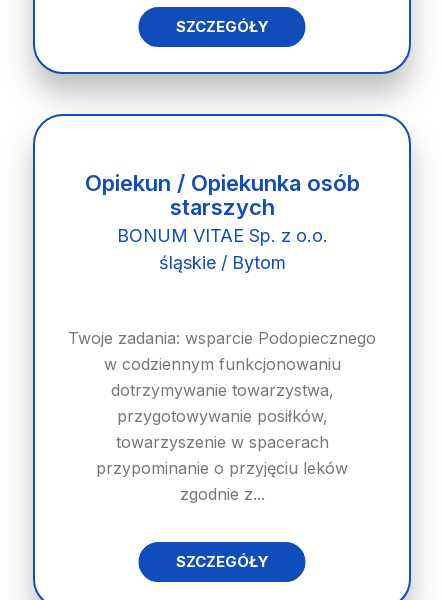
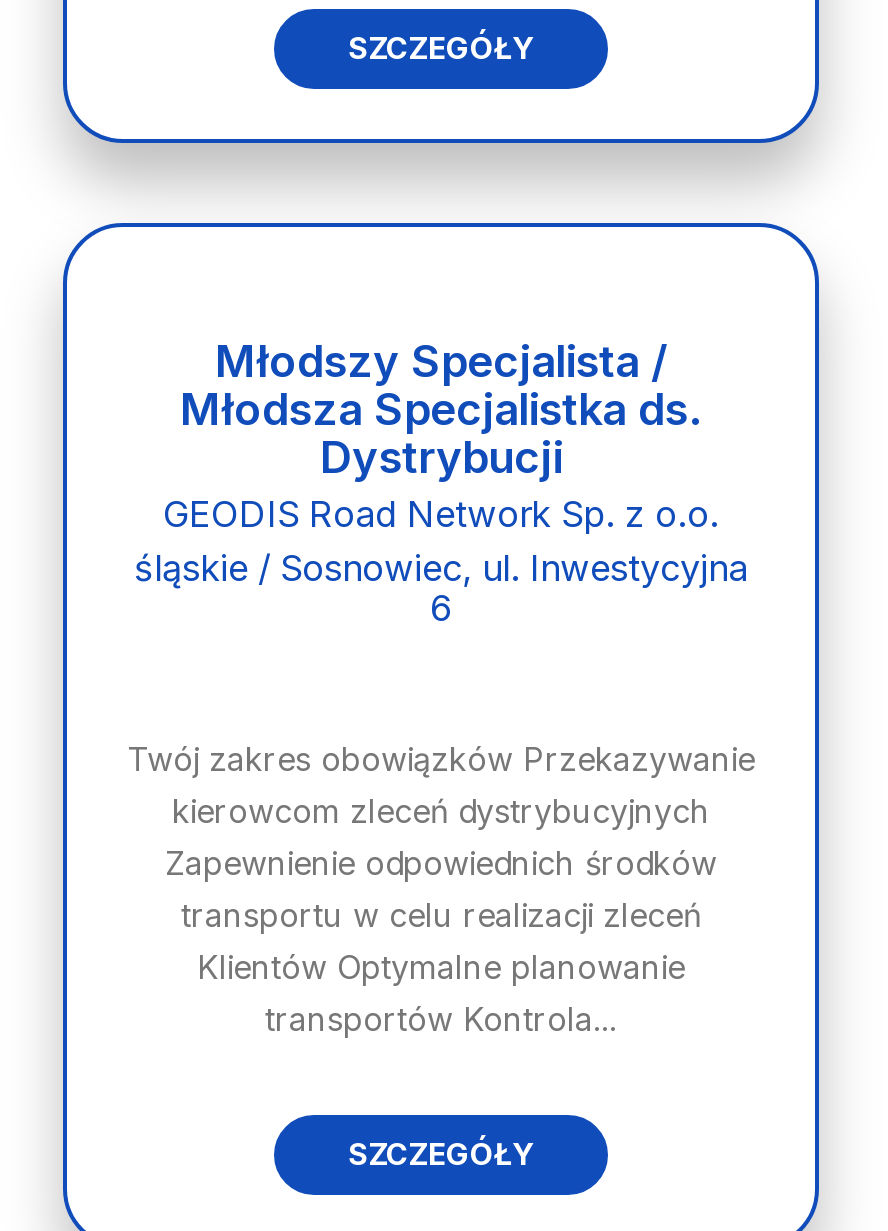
[84,170,359,273] Opiekun / Opiekunka osób | starszych | BONUM VITAE Sp. z o.o. | śląskie / Bytom -> [134,335,748,629] Młodszy Specjalista / | Młodsza Specjalistka ds. | Dystrybucji | GEODIS Road Network Sp. z o.o. | śląskie / Sosnowiec, ul. Inwestycyjna | 6
[68,328,376,504] Twoje zadania: wsparcie Podopiecznego | w codziennym funkcjonowaniu | dotrzymywanie towarzystwa, | przygotowywanie posiłków, | towarzyszenie w spacerach | przypominanie o przyjęciu leków | zgodnie z... -> [127,739,755,1039] Twój zakres obowiązków Przekazywanie | kierowcom zleceń dystrybucyjnych | Zapewnienie odpowiednich środków | transportu w celu realizacji zleceń | Klientów Optymalne planowanie | transportów Kontrola...

